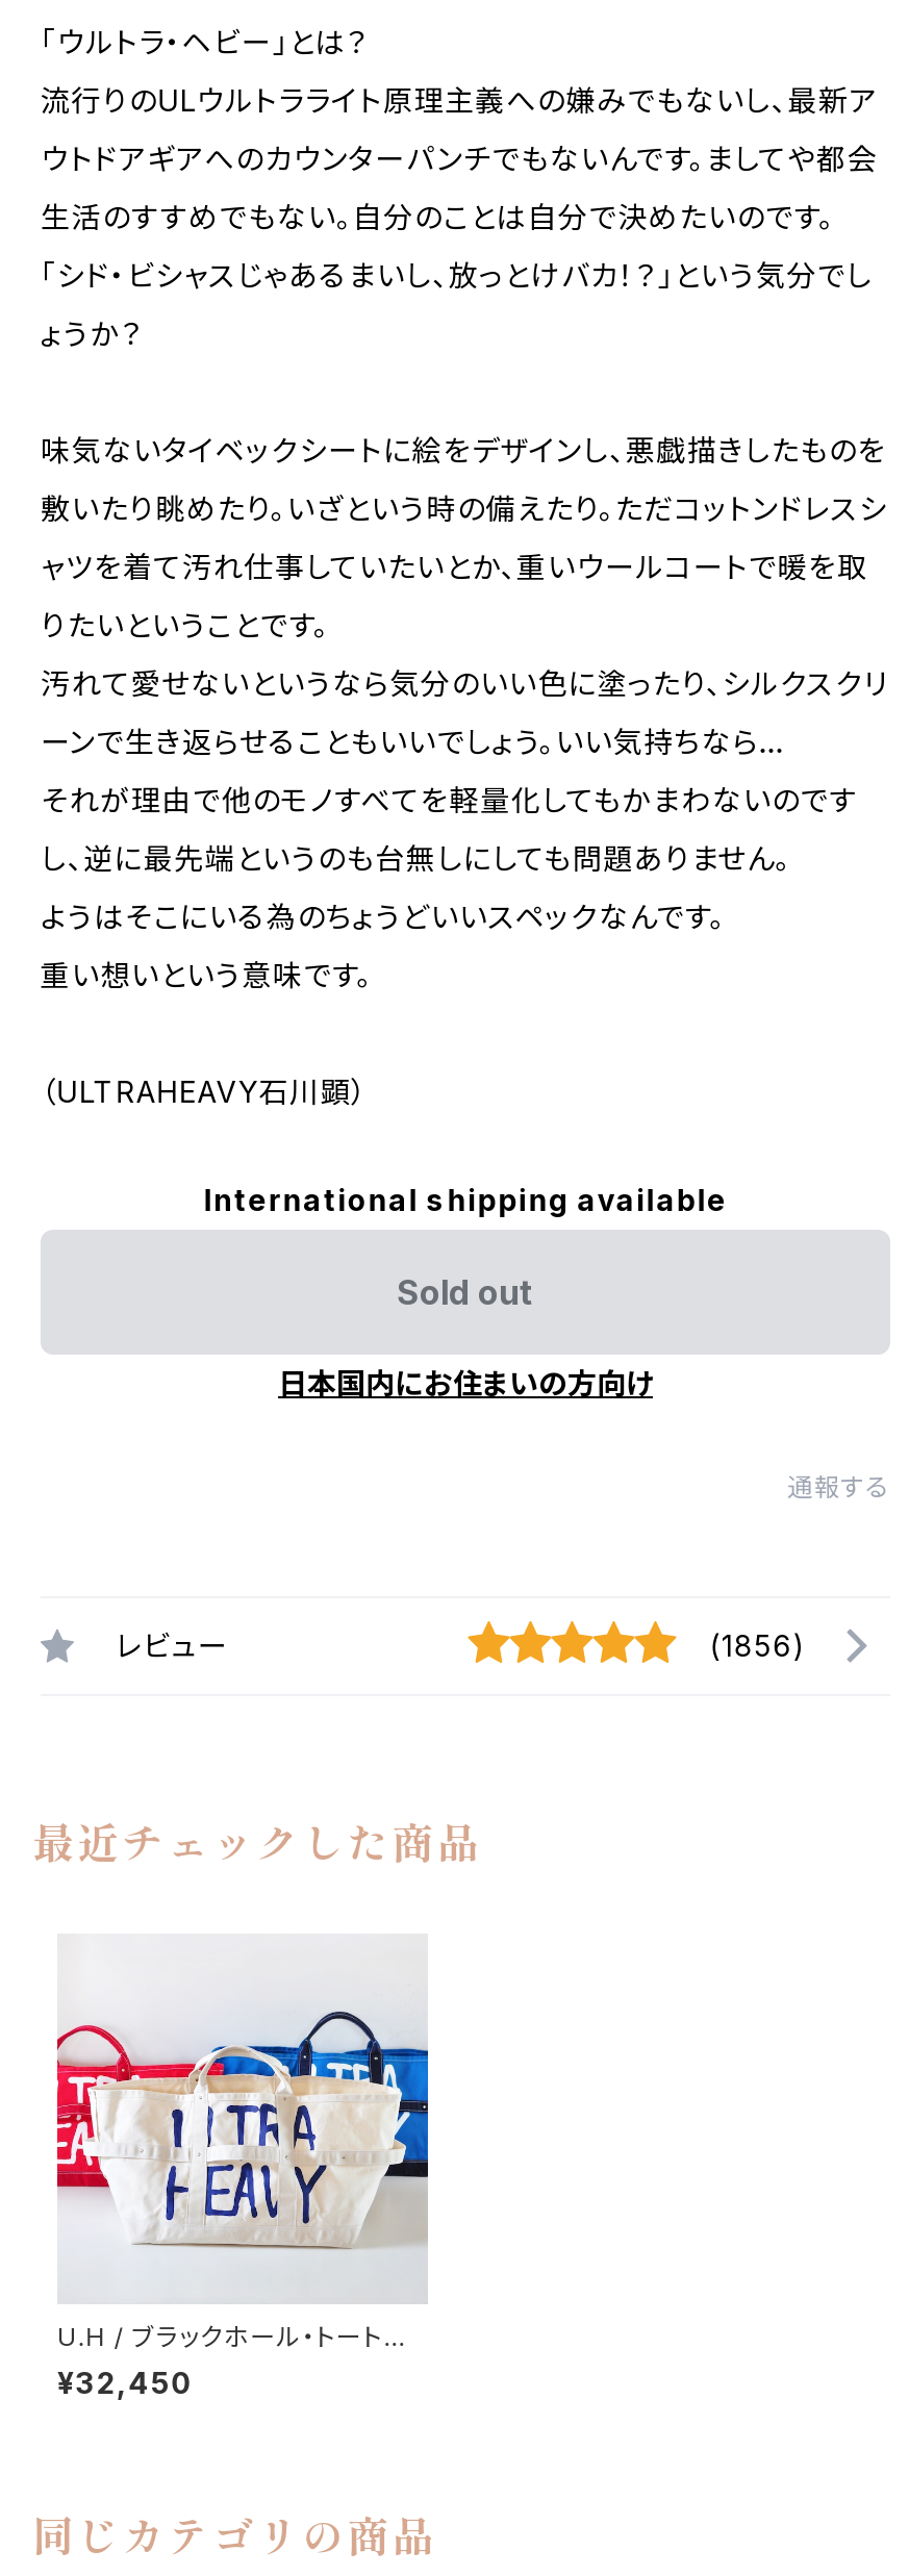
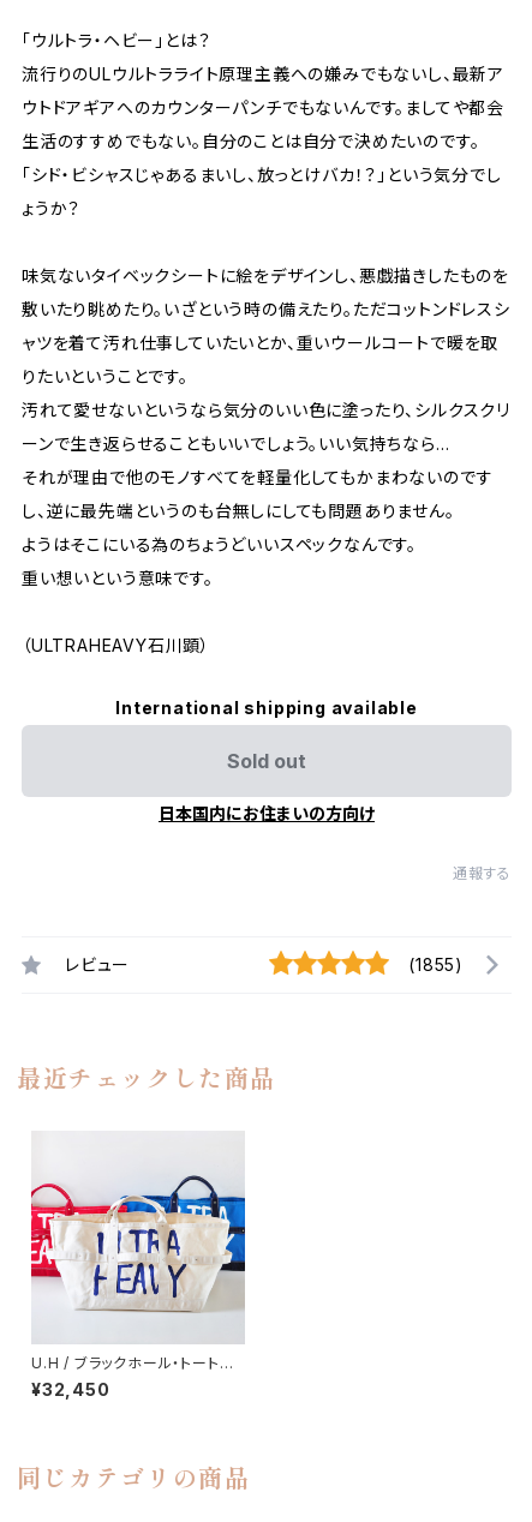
[709,1627,807,1663] (1856) -> [409,954,464,975] (1855)

